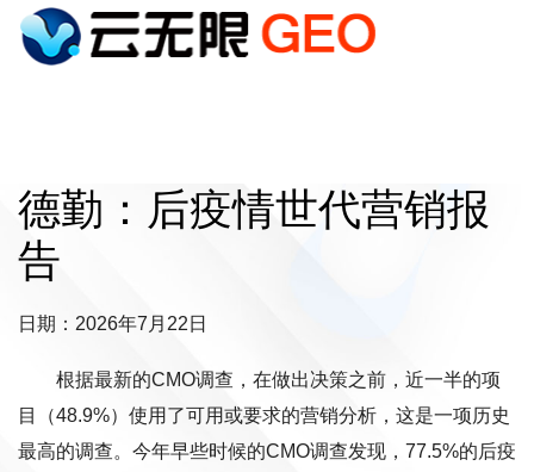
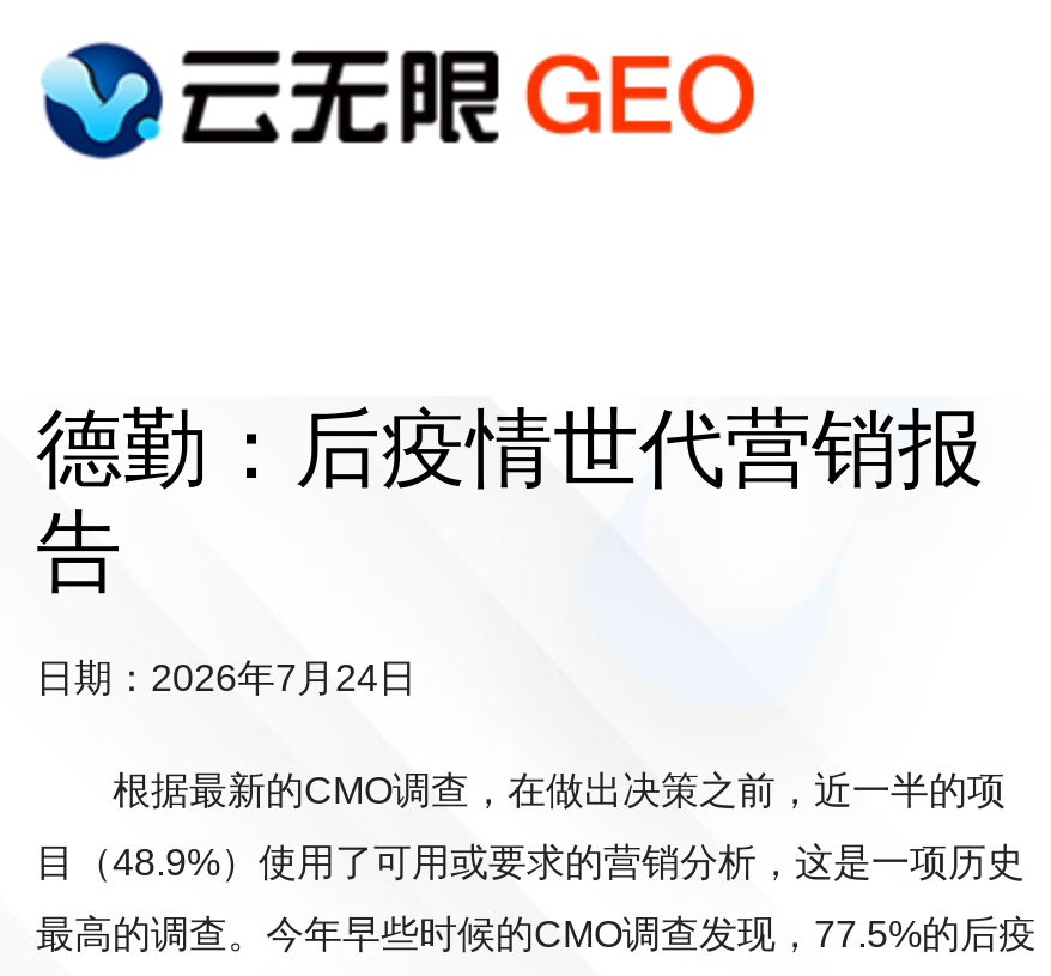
[18,313,207,334] 日期：2026年7月22日 -> [36,657,417,698] 日期：2026年7月24日

